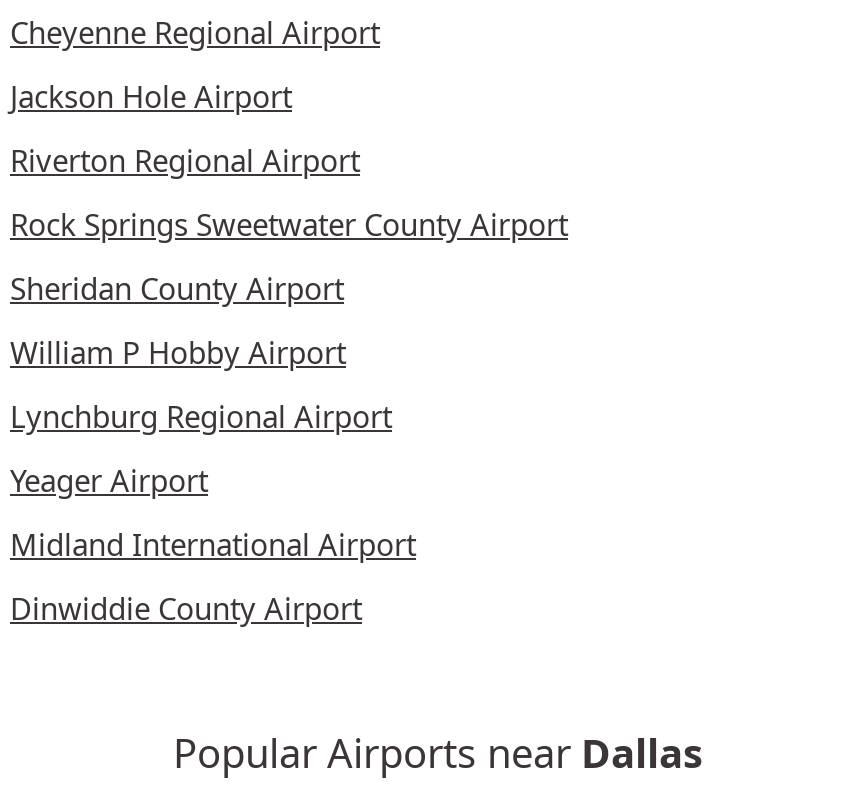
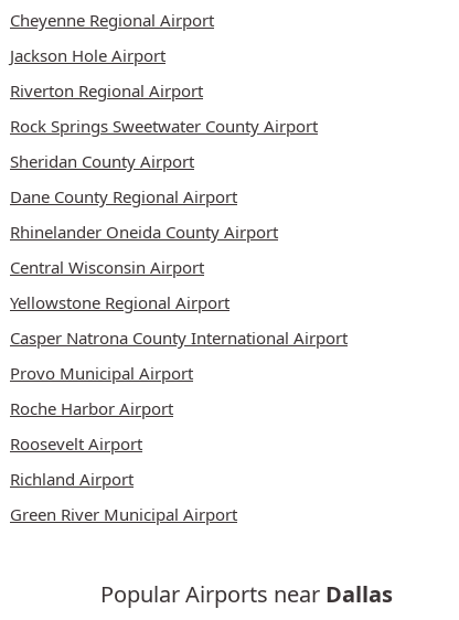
[10,332,416,628] William P Hobby Airport | Lynchburg Regional Airport | Yeager Airport | Midland International Airport | Dinwiddie County Airport -> [10,185,348,525] Dane County Regional Airport | Rhinelander Oneida County Airport | Central Wisconsin Airport | Yellowstone Regional Airport | Casper Natrona County International Airport | Provo Municipal Airport | Roche Harbor Airport | Roosevelt Airport | Richland Airport | Green River Municipal Airport

